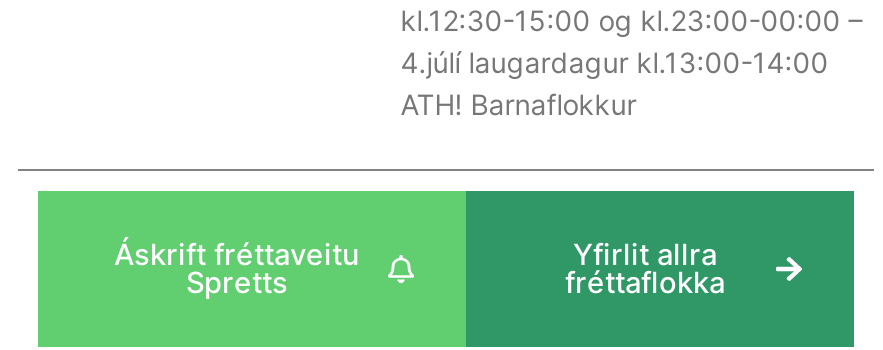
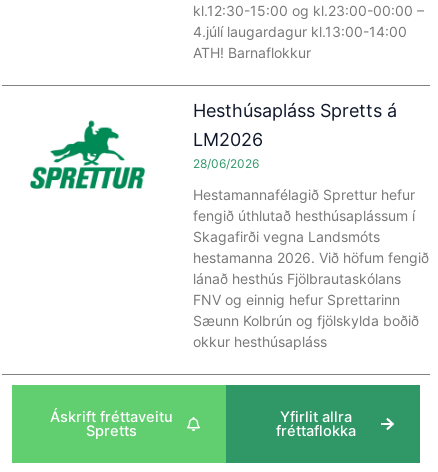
none -> [29,119,146,190] [image]
none -> [193,100,429,350] Hesthúsapláss Spretts á | LM2026 | 28/06/2026 | Hestamannafélagið Sprettur hefur | fengið úthlutað hesthúsaplássum í | Skagafirði vegna Landsmóts | hestamanna 2026. Við höfum fengið | lánað hesthús Fjölbrautaskólans | FNV og einnig hefur Sprettarinn | Sæunn Kolbrún og fjölskylda boðið | okkur hesthúsapláss

